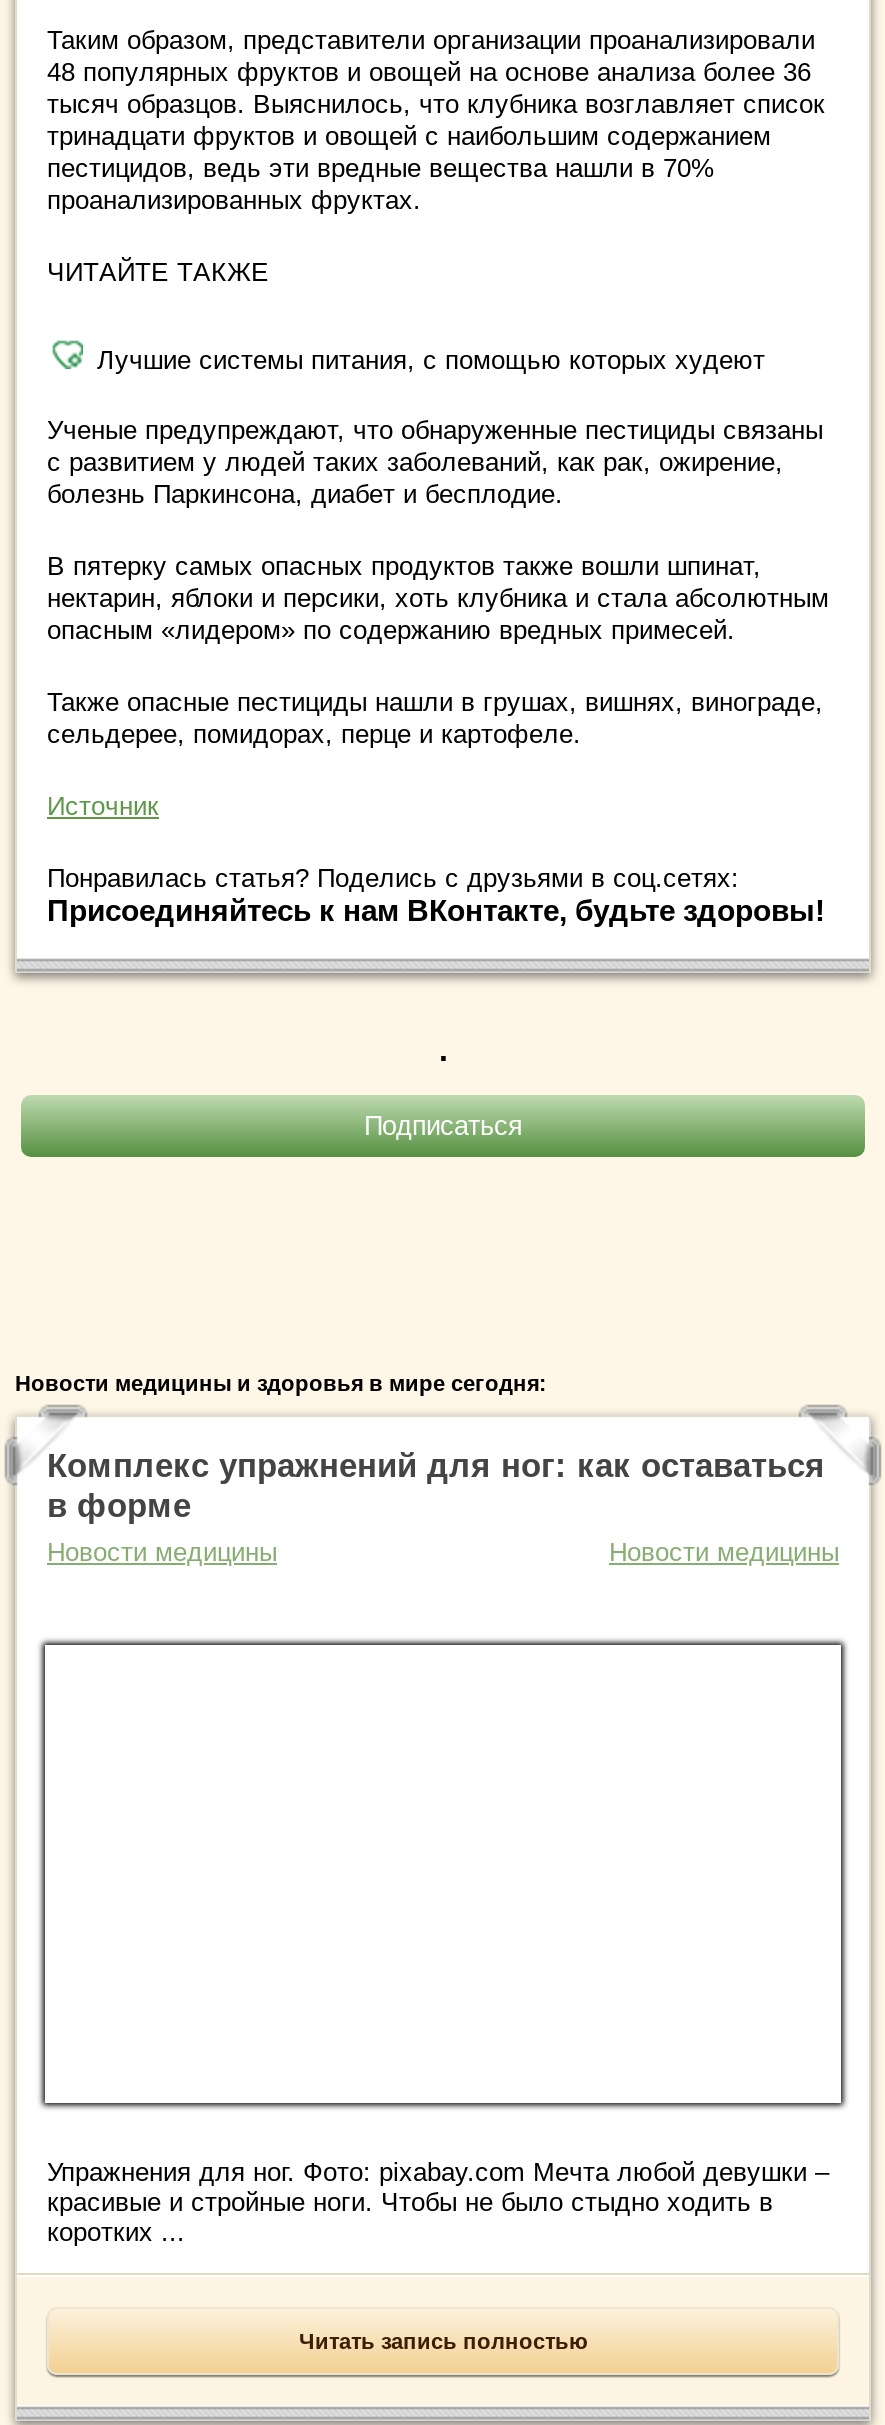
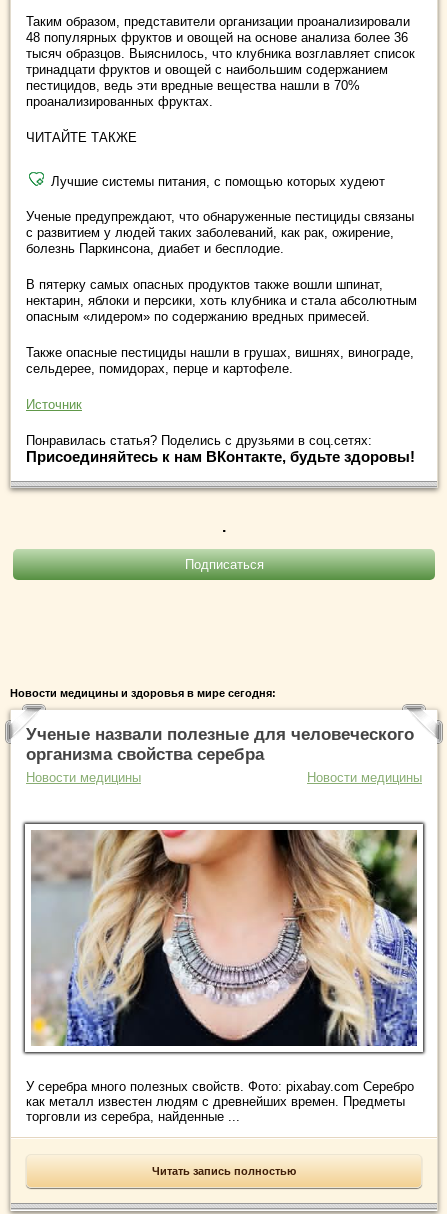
[47,1446,825,1524] Комплекс упражнений для ног: как оставаться | в форме -> [26,725,414,764] Ученые назвали полезные для человеческого | организма свойства серебра
none -> [30,829,418,1047] [image]
[47,2156,829,2246] Упражнения для ног. Фото: pixabay.com Мечта любой девушки – | красивые и стройные ноги. Чтобы не было стыдно ходить в | коротких ... -> [26,1079,414,1124] У серебра много полезных свойств. Фото: pixabay.com Серебро | как металл известен людям с древнейших времен. Предметы | торговли из серебра, найденные ...

